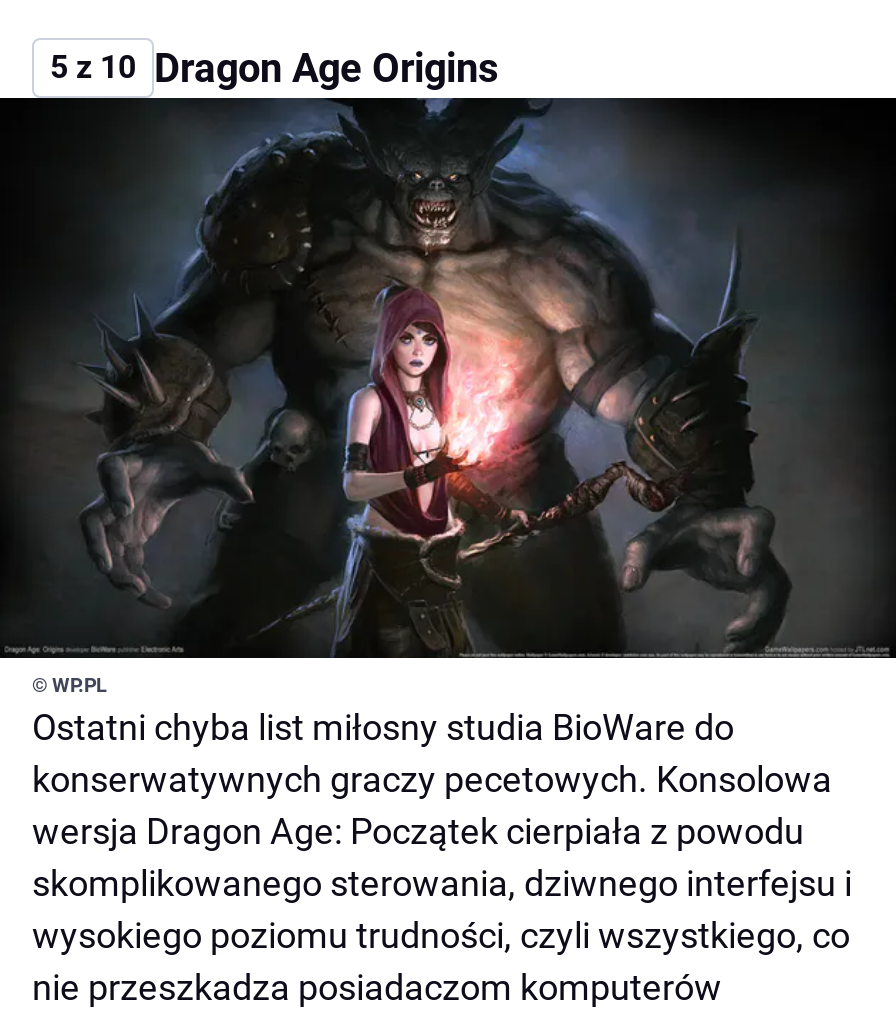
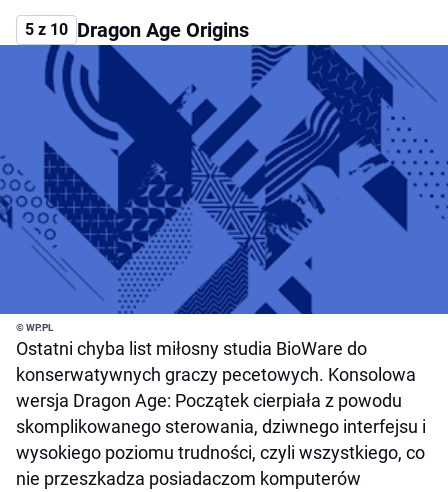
[6,96,890,660] [image] -> [3,44,445,315] [image]

